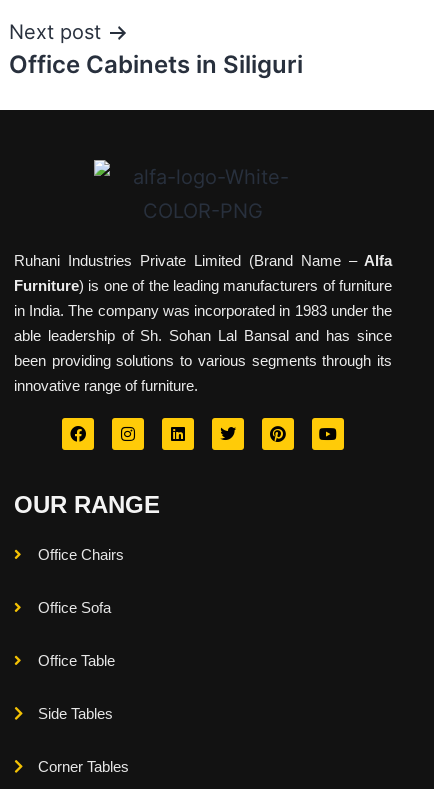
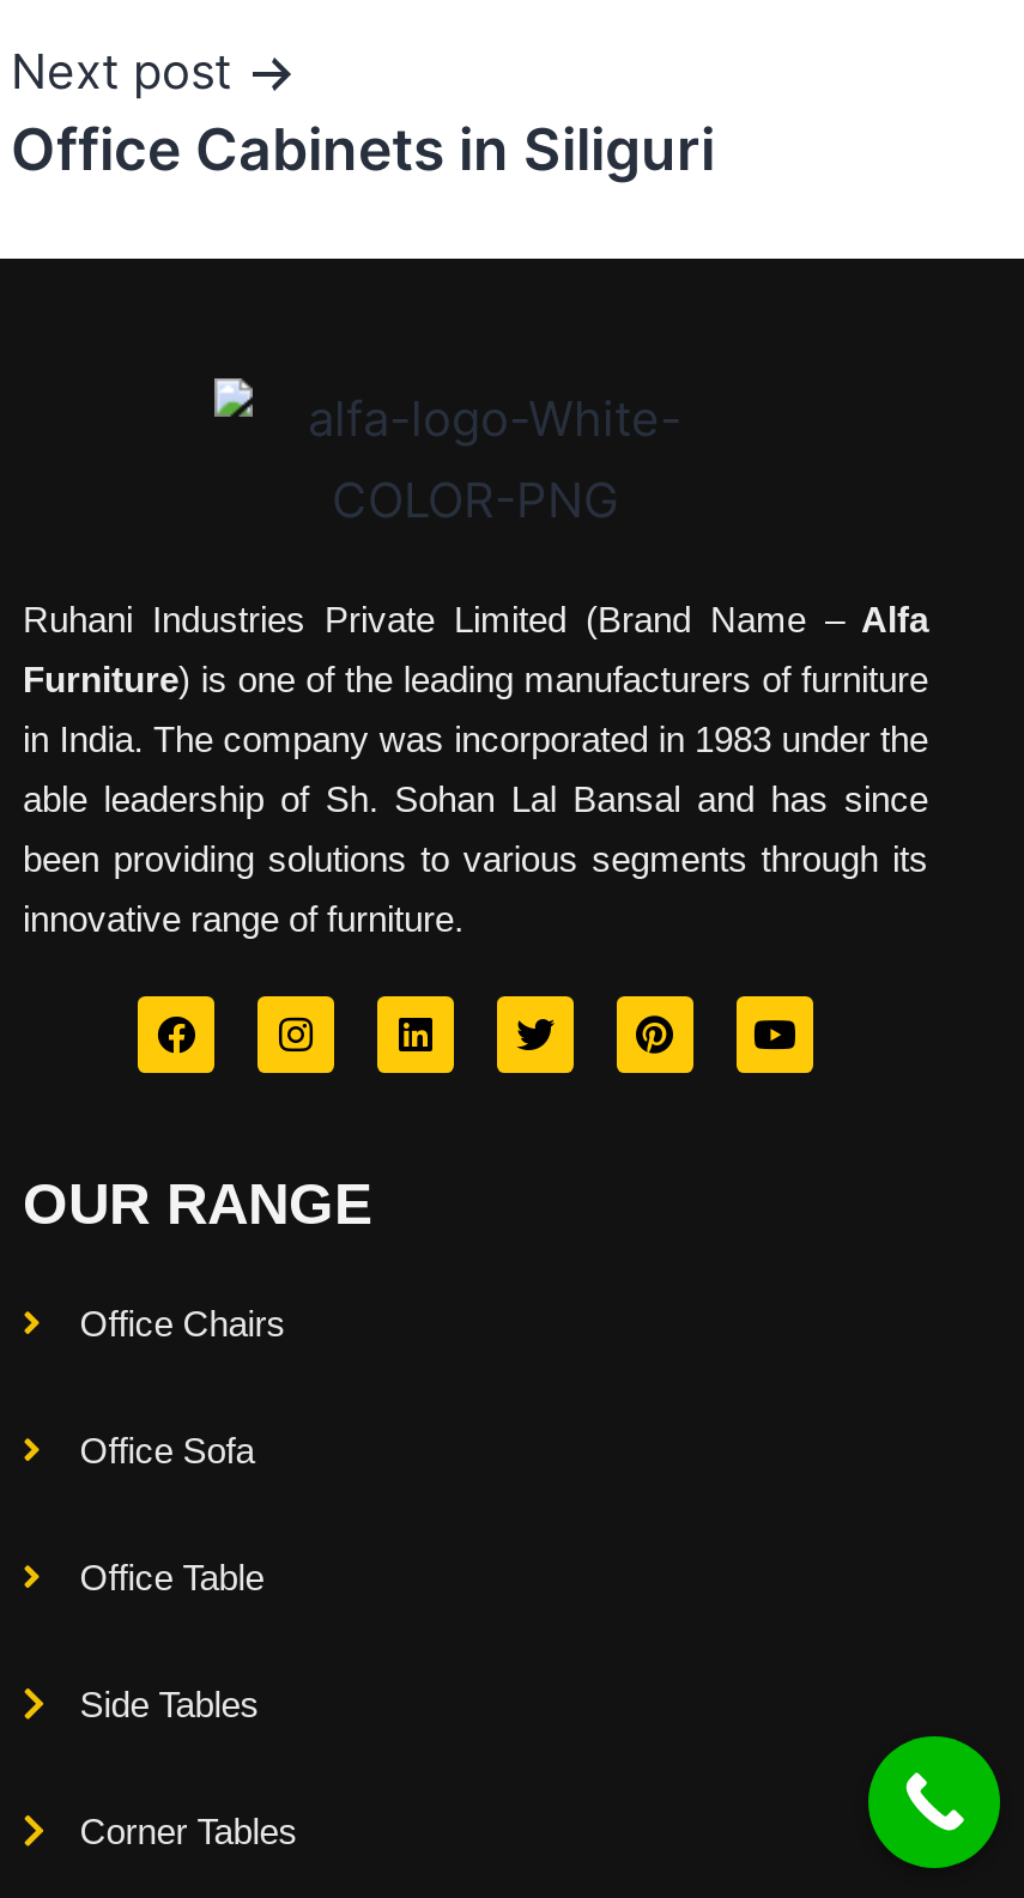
none -> [866,1734,1002,1870] [image]

